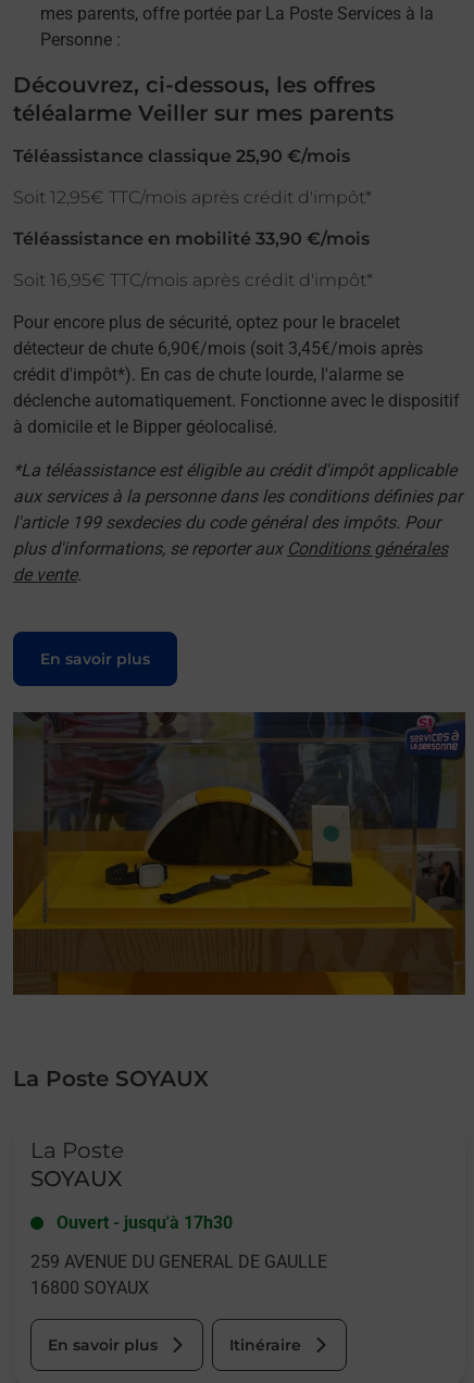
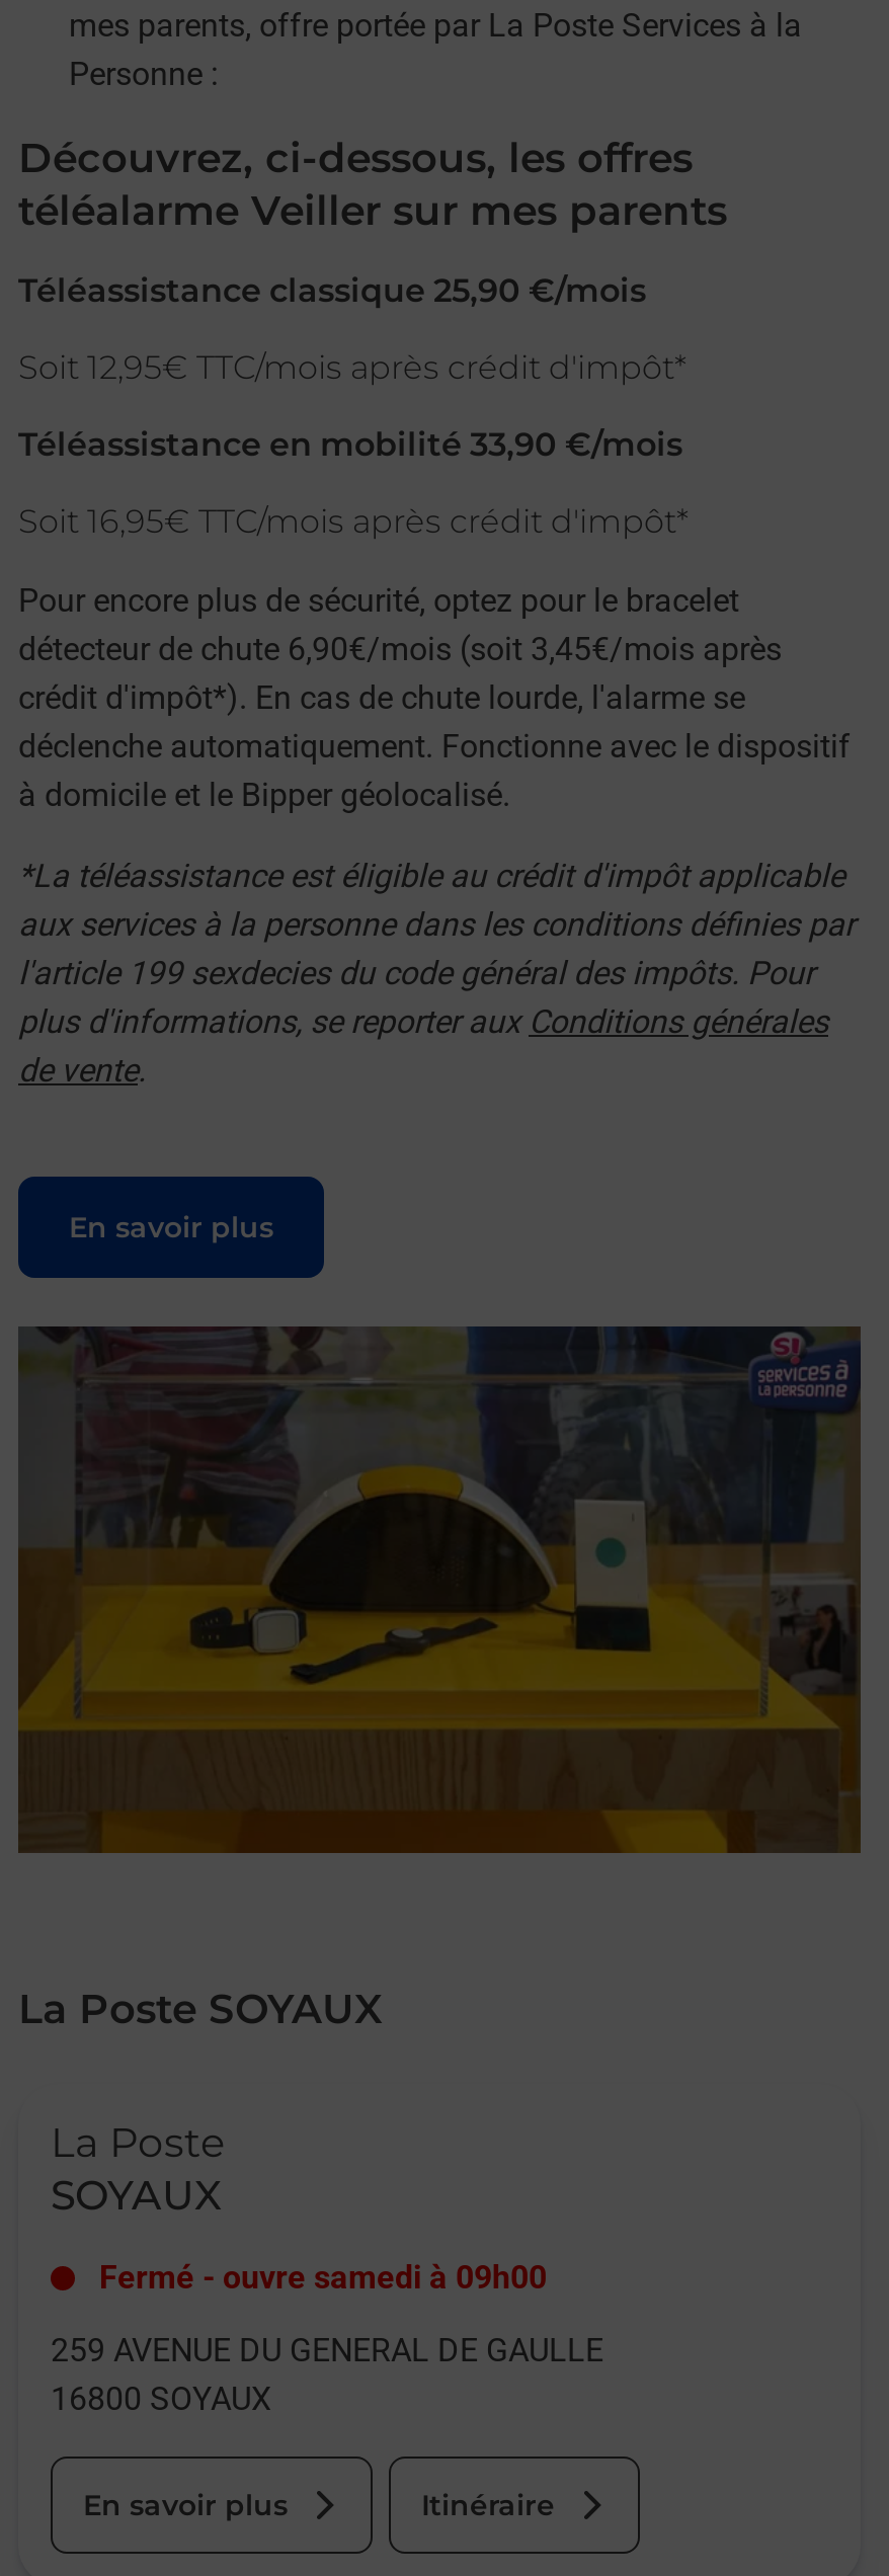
[57,1212,233,1233] Ouvert - jusqu'à 17h30 -> [99,2258,547,2297] Fermé - ouvre samedi à 09h00

